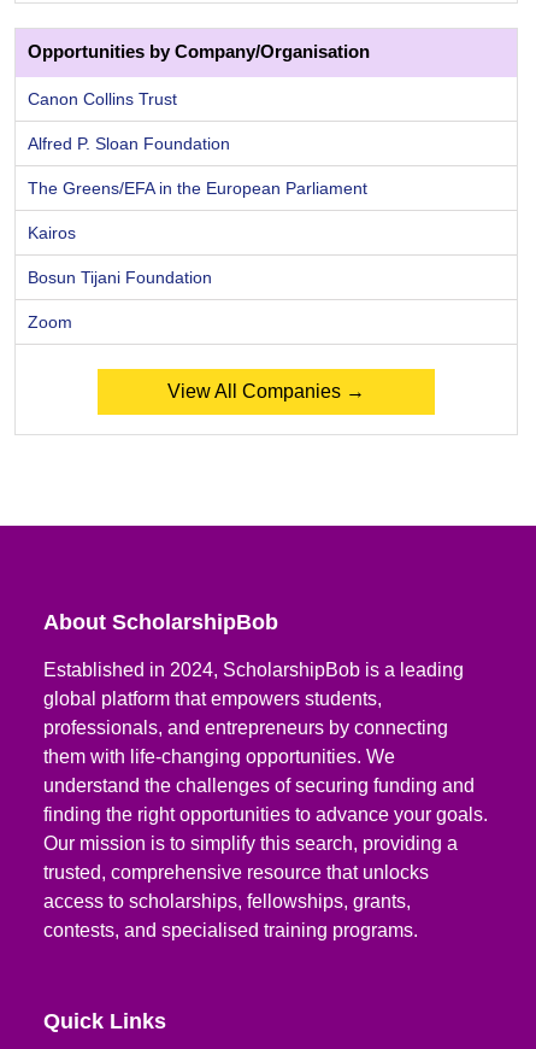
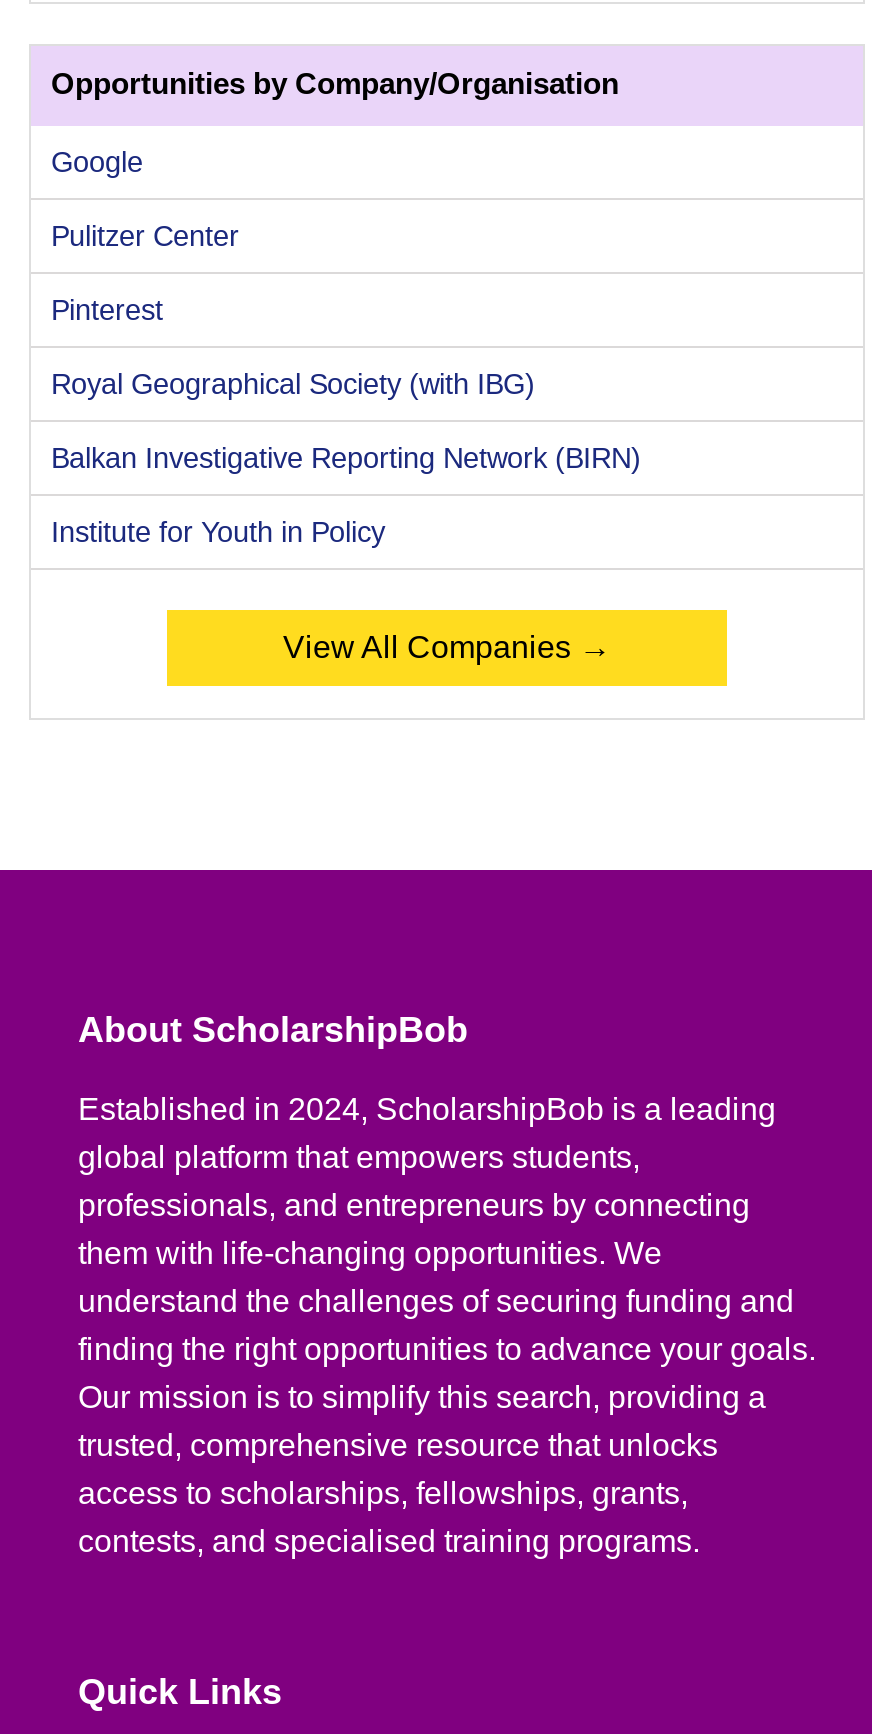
[28,89,177,108] Canon Collins Trust -> [51,146,143,178] Google
[28,133,230,153] Alfred P. Sloan Foundation -> [51,220,239,252] Pulitzer Center
[28,178,367,197] The Greens/EFA in the European Parliament -> [51,294,163,326] Pinterest
[28,223,76,242] Kairos -> [51,368,535,400] Royal Geographical Society (with IBG)
[28,267,212,287] Bosun Tijani Foundation -> [51,442,641,474] Balkan Investigative Reporting Network (BIRN)
[28,312,72,331] Zoom -> [51,516,385,548] Institute for Youth in Policy

